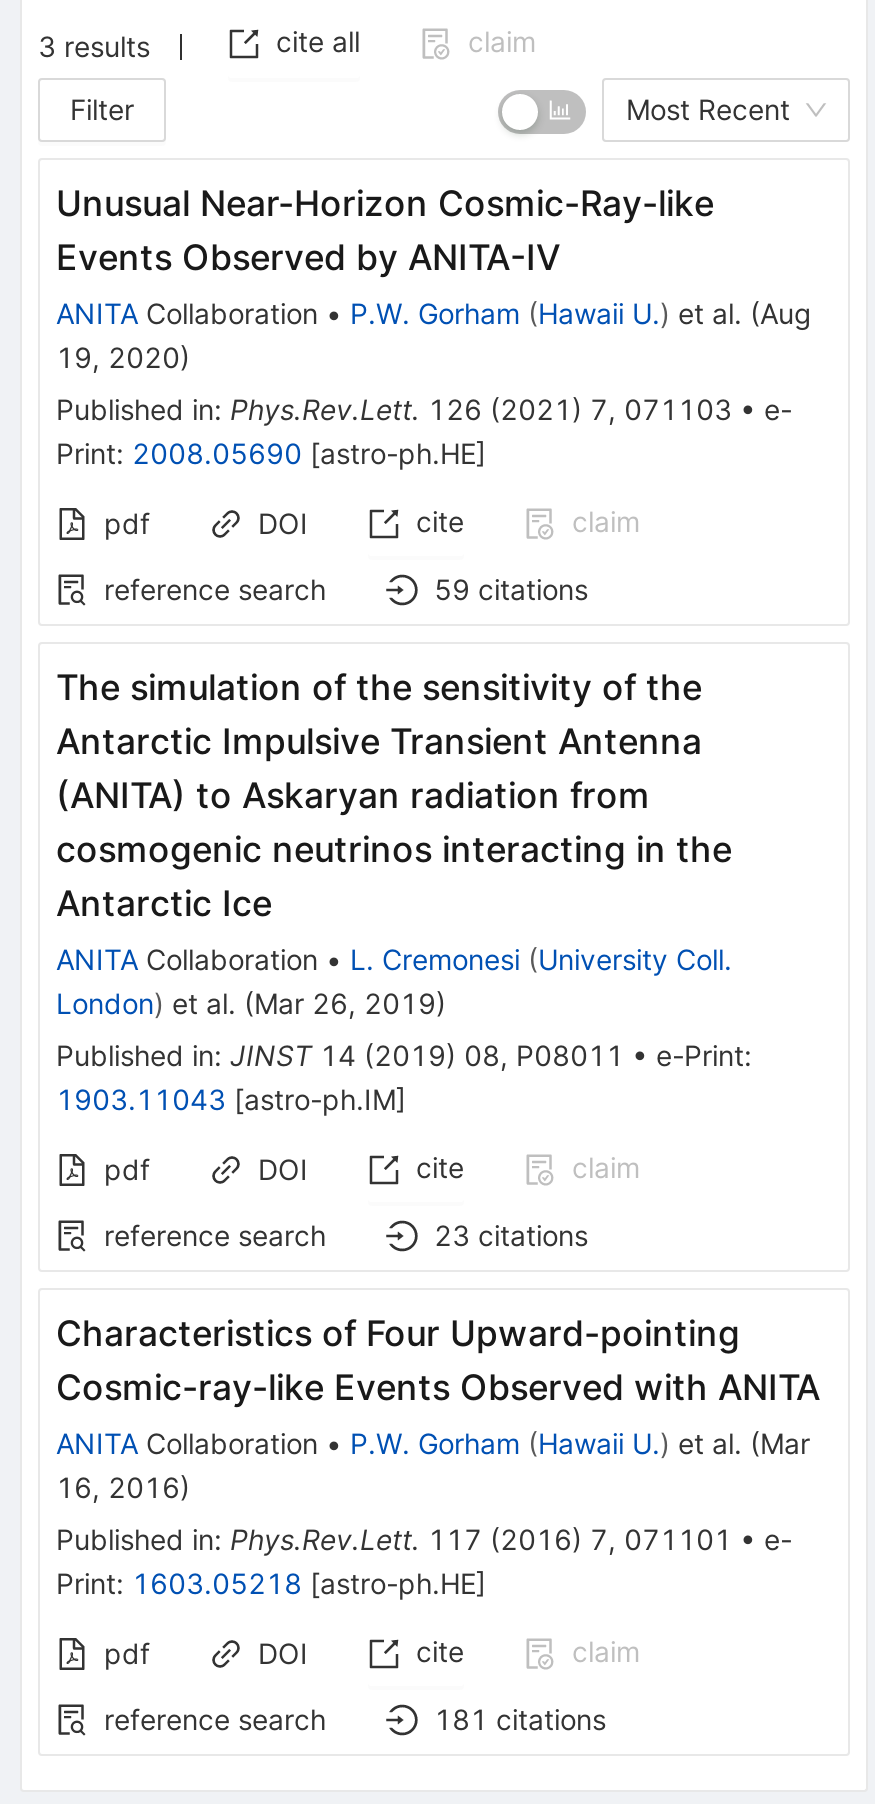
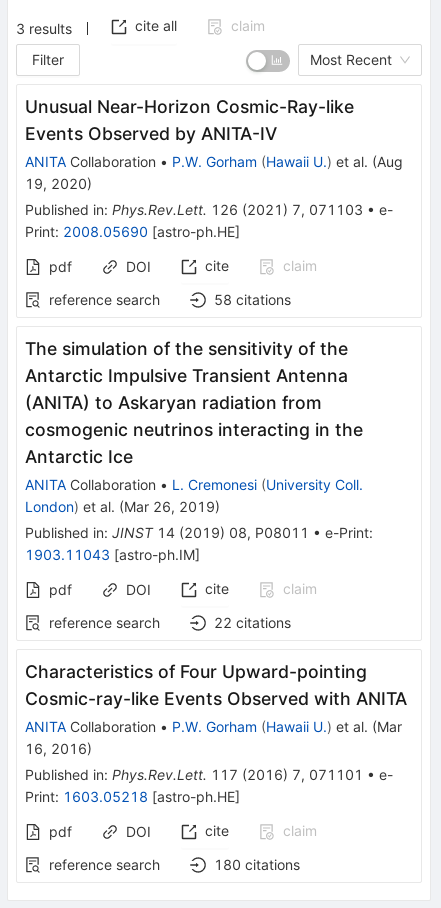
[434,571,588,605] 59 citations -> [214,290,291,307] 58 citations
[434,1217,588,1251] 23 citations -> [214,613,291,630] 22 citations
[434,1701,606,1735] 181 citations -> [214,855,300,872] 180 citations

